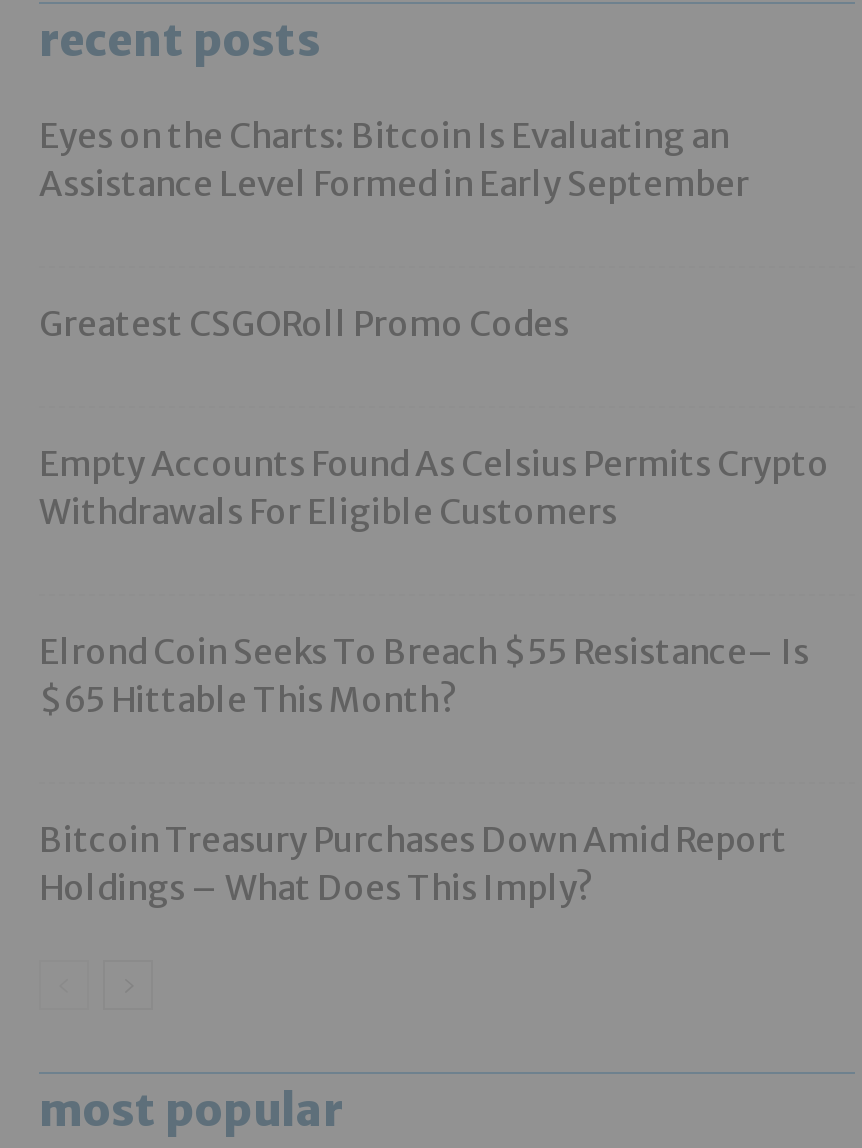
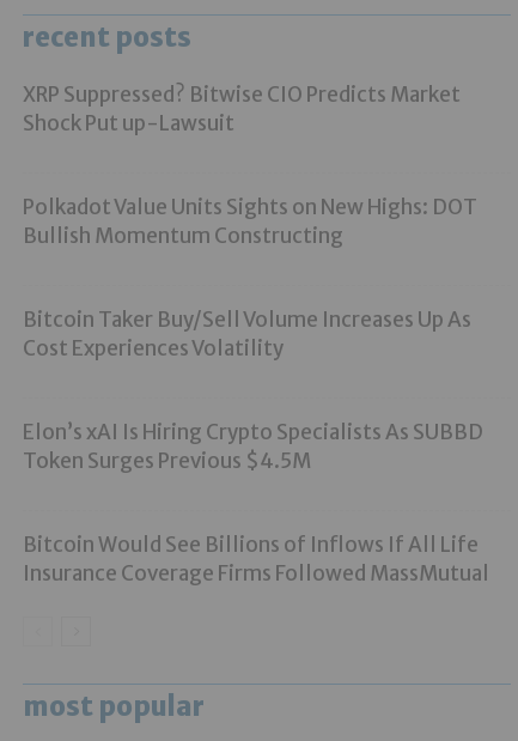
[39,115,749,207] Eyes on the Charts: Bitcoin Is Evaluating an | Assistance Level Formed in Early September -> [23,82,461,137] XRP Suppressed? Bitwise CIO Predicts Market | Shock Put up-Lawsuit
[39,303,569,347] Greatest CSGORoll Promo Codes -> [23,194,477,249] Polkadot Value Units Sights on New Highs: DOT | Bullish Momentum Constructing
[39,443,829,535] Empty Accounts Found As Celsius Permits Crypto | Withdrawals For Eligible Customers -> [23,307,471,362] Bitcoin Taker Buy/Sell Volume Increases Up As | Cost Experiences Volatility
[39,631,809,723] Elrond Coin Seeks To Breach $55 Resistance– Is | $65 Hittable This Month? -> [23,419,483,474] Elon’s xAI Is Hiring Crypto Specialists As SUBBD | Token Surges Previous $4.5M
[39,819,787,911] Bitcoin Treasury Purchases Down Amid Report | Holdings – What Does This Imply? -> [23,532,489,587] Bitcoin Would See Billions of Inflows If All Life | Insurance Coverage Firms Followed MassMutual

